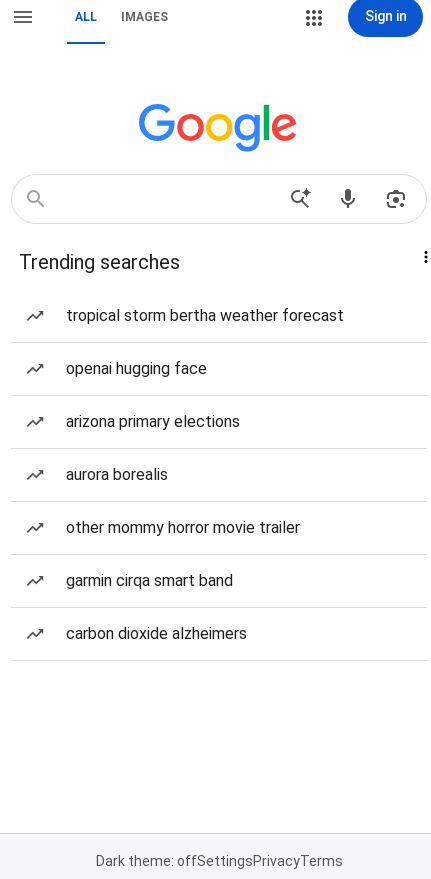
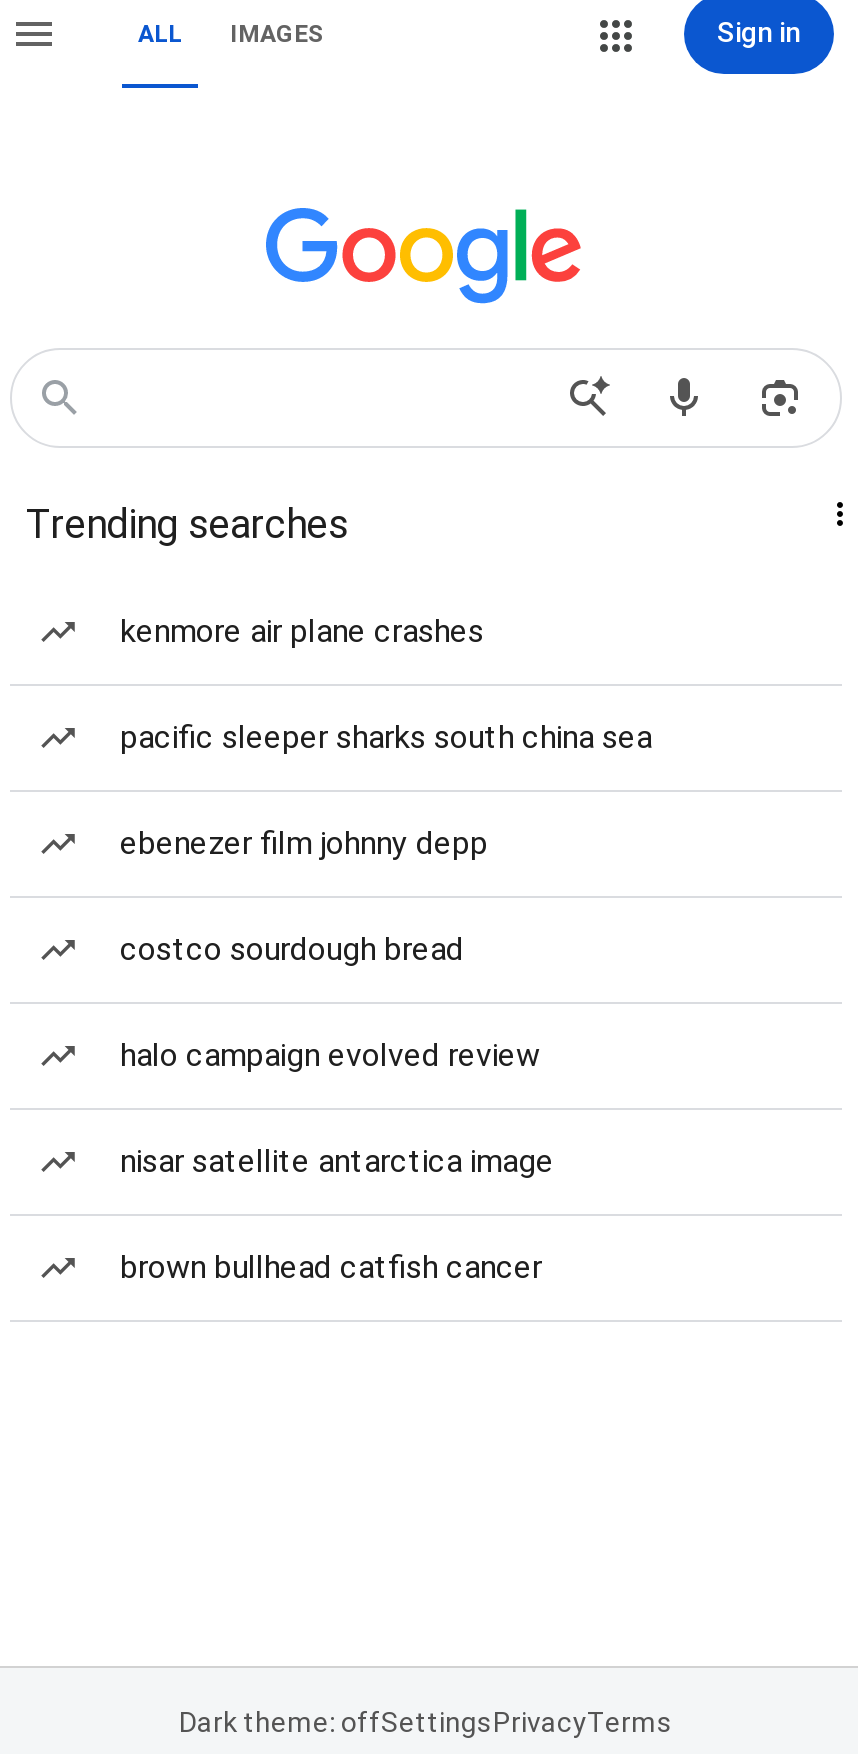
[66,306,344,325] tropical storm bertha weather forecast -> [120,612,484,650] kenmore air plane crashes
[66,359,207,378] openai hugging face -> [120,718,652,756] pacific sleeper sharks south china sea
[66,412,240,431] arizona primary elections -> [120,824,488,862] ebenezer film johnny depp
[66,465,168,484] aurora borealis -> [120,930,464,968] costco sourdough bread
[66,518,300,537] other mommy horror movie trailer -> [120,1036,540,1074] halo campaign evolved review
[66,571,233,590] garmin cirqa smart band -> [120,1142,554,1180] nisar satellite antarctica image
[66,624,247,643] carbon dioxide alzheimers -> [120,1248,542,1286] brown bullhead catfish cancer

